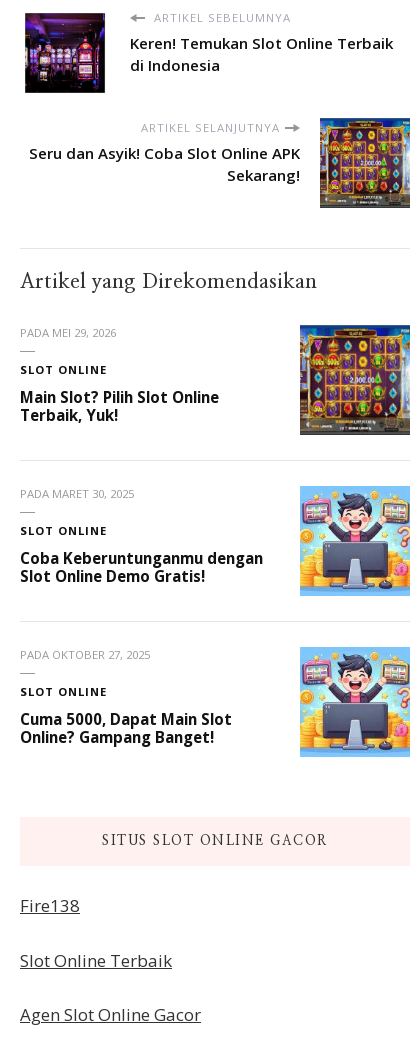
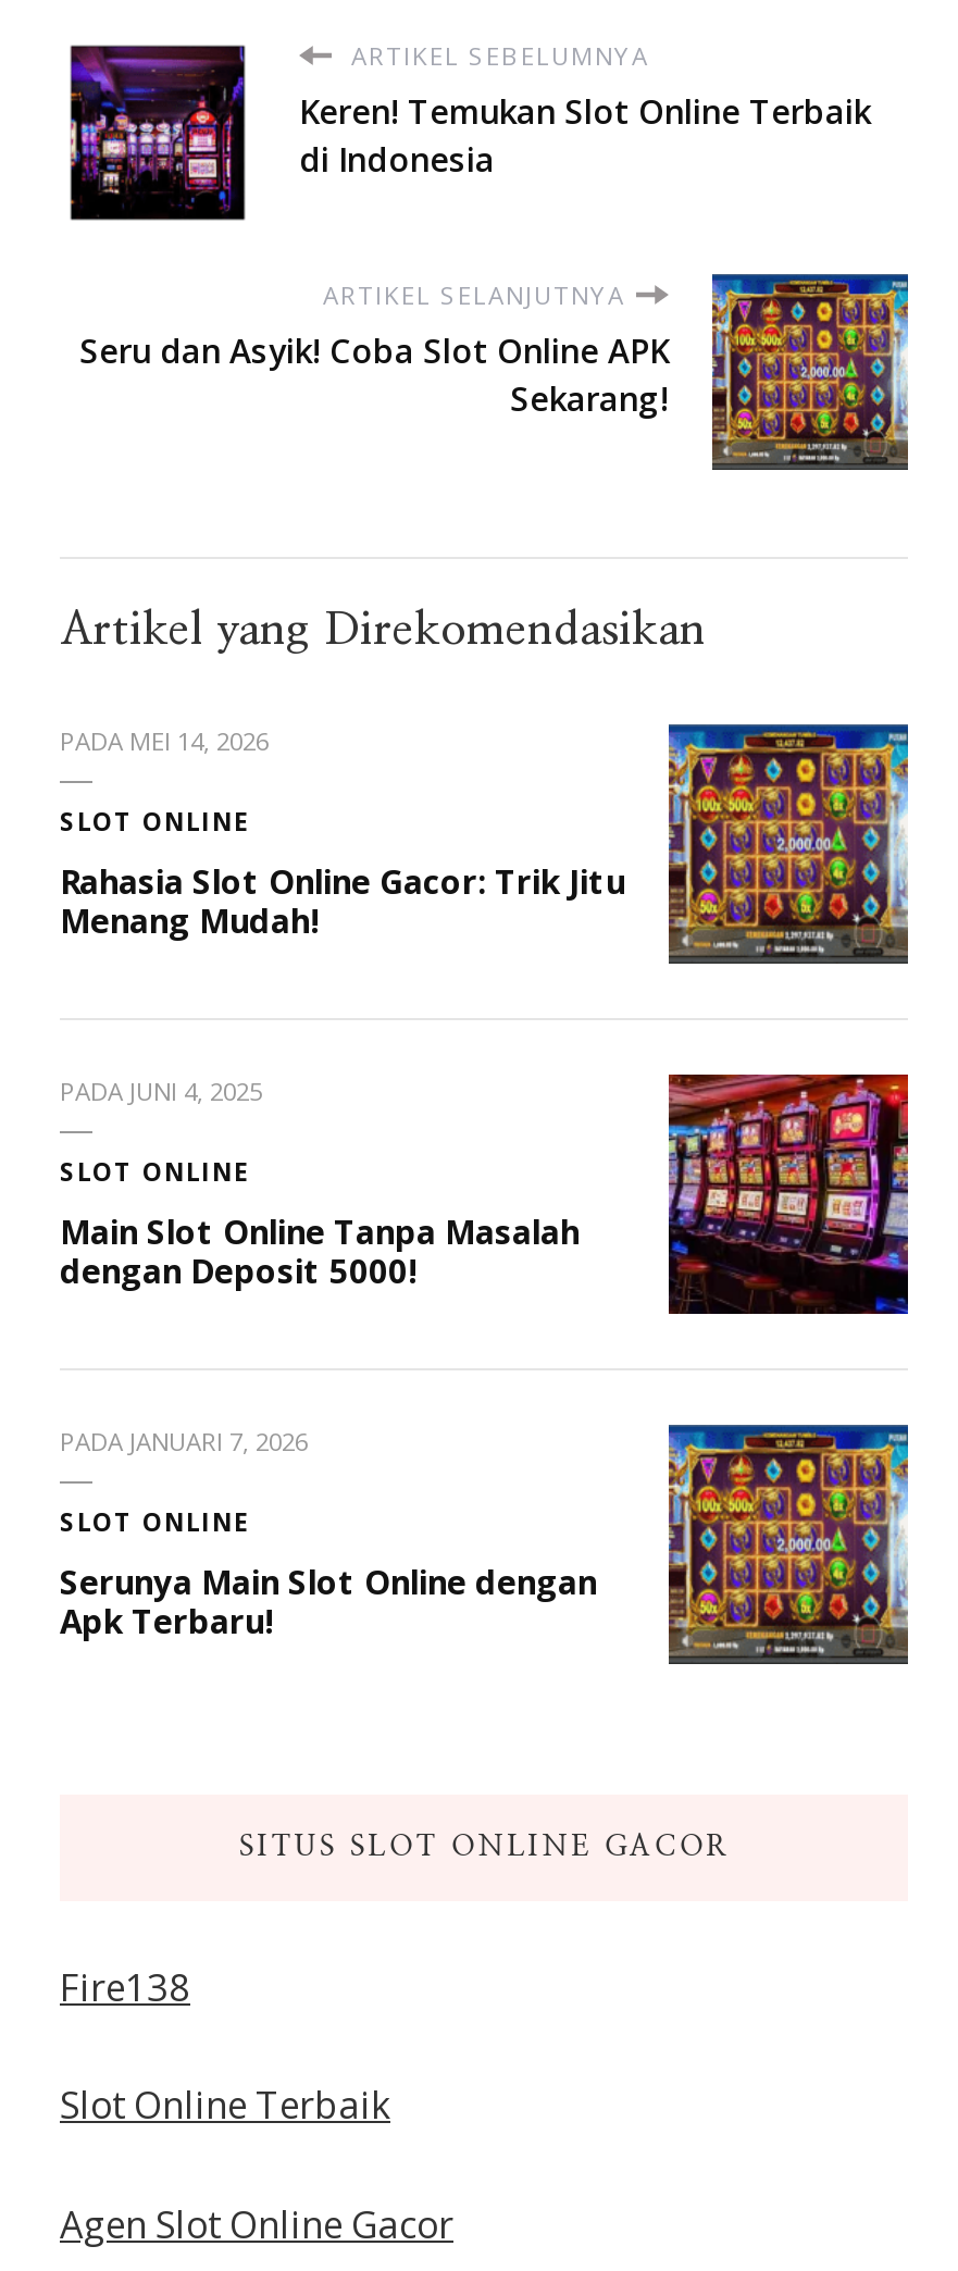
[20,325,116,340] PADA MEI 29, 2026 -> [60,723,269,756] PADA MEI 14, 2026
[20,387,219,425] Main Slot? Pilih Slot Online | Terbaik, Yuk! -> [60,858,625,941] Rahasia Slot Online Gacor: Trik Jitu | Menang Mudah!
[20,486,134,501] PADA MARET 30, 2025 -> [60,1074,262,1106] PADA JUNI 4, 2025
[20,485,411,597] [image] | Coba Keberuntunganmu dengan | Slot Online Demo Gratis! -> [60,1072,910,1316] [image] | Main Slot Online Tanpa Masalah | dengan Deposit 5000!
[20,647,150,662] PADA OKTOBER 27, 2025 -> [60,1424,308,1456] PADA JANUARI 7, 2026
[299,646,411,758] [image] -> [667,1423,910,1666] [image]
[20,709,232,747] Cuma 5000, Dapat Main Slot | Online? Gampang Banget! -> [60,1559,597,1641] Serunya Main Slot Online dengan | Apk Terbaru!

